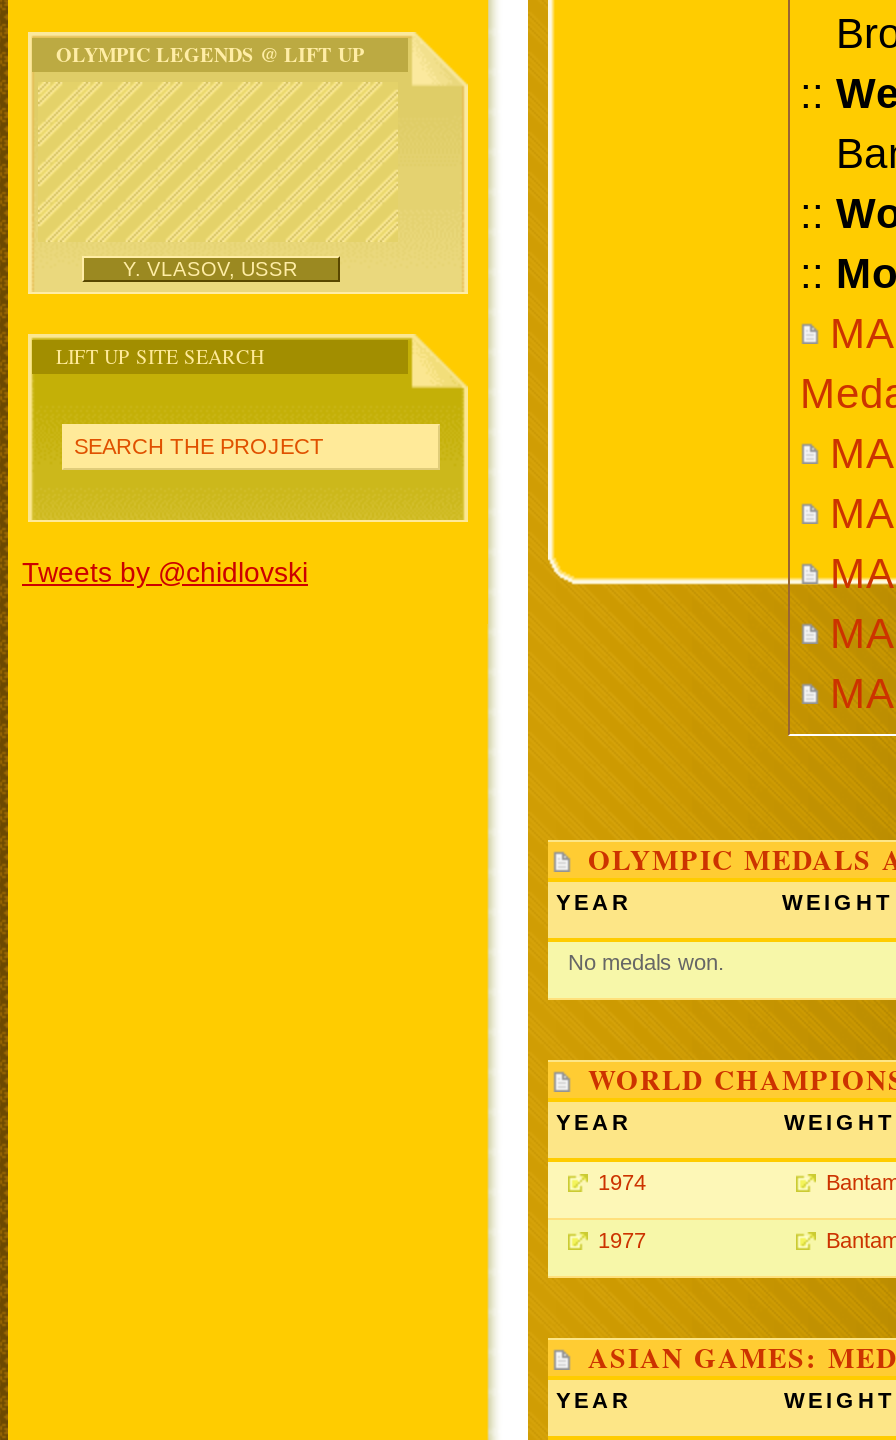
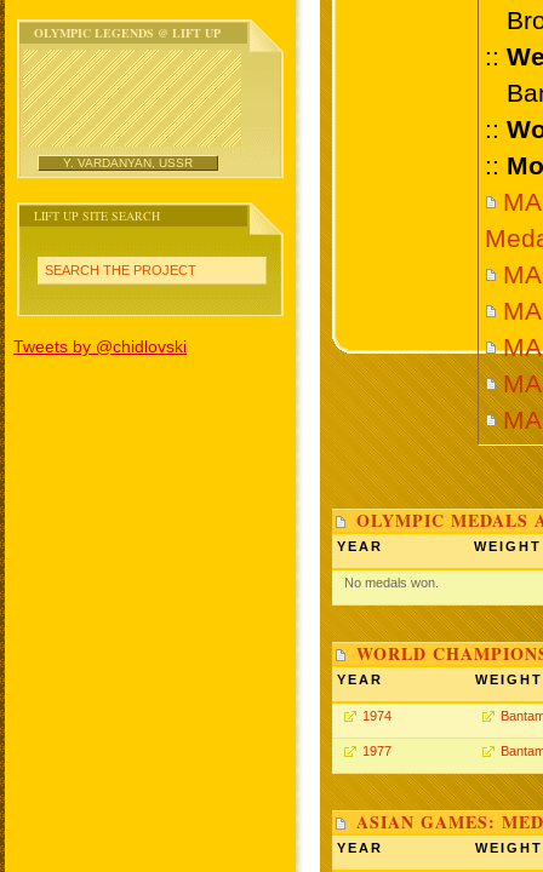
[123,257,297,279] Y. VLASOV, USSR -> [62,156,192,169] Y. VARDANYAN, USSR

